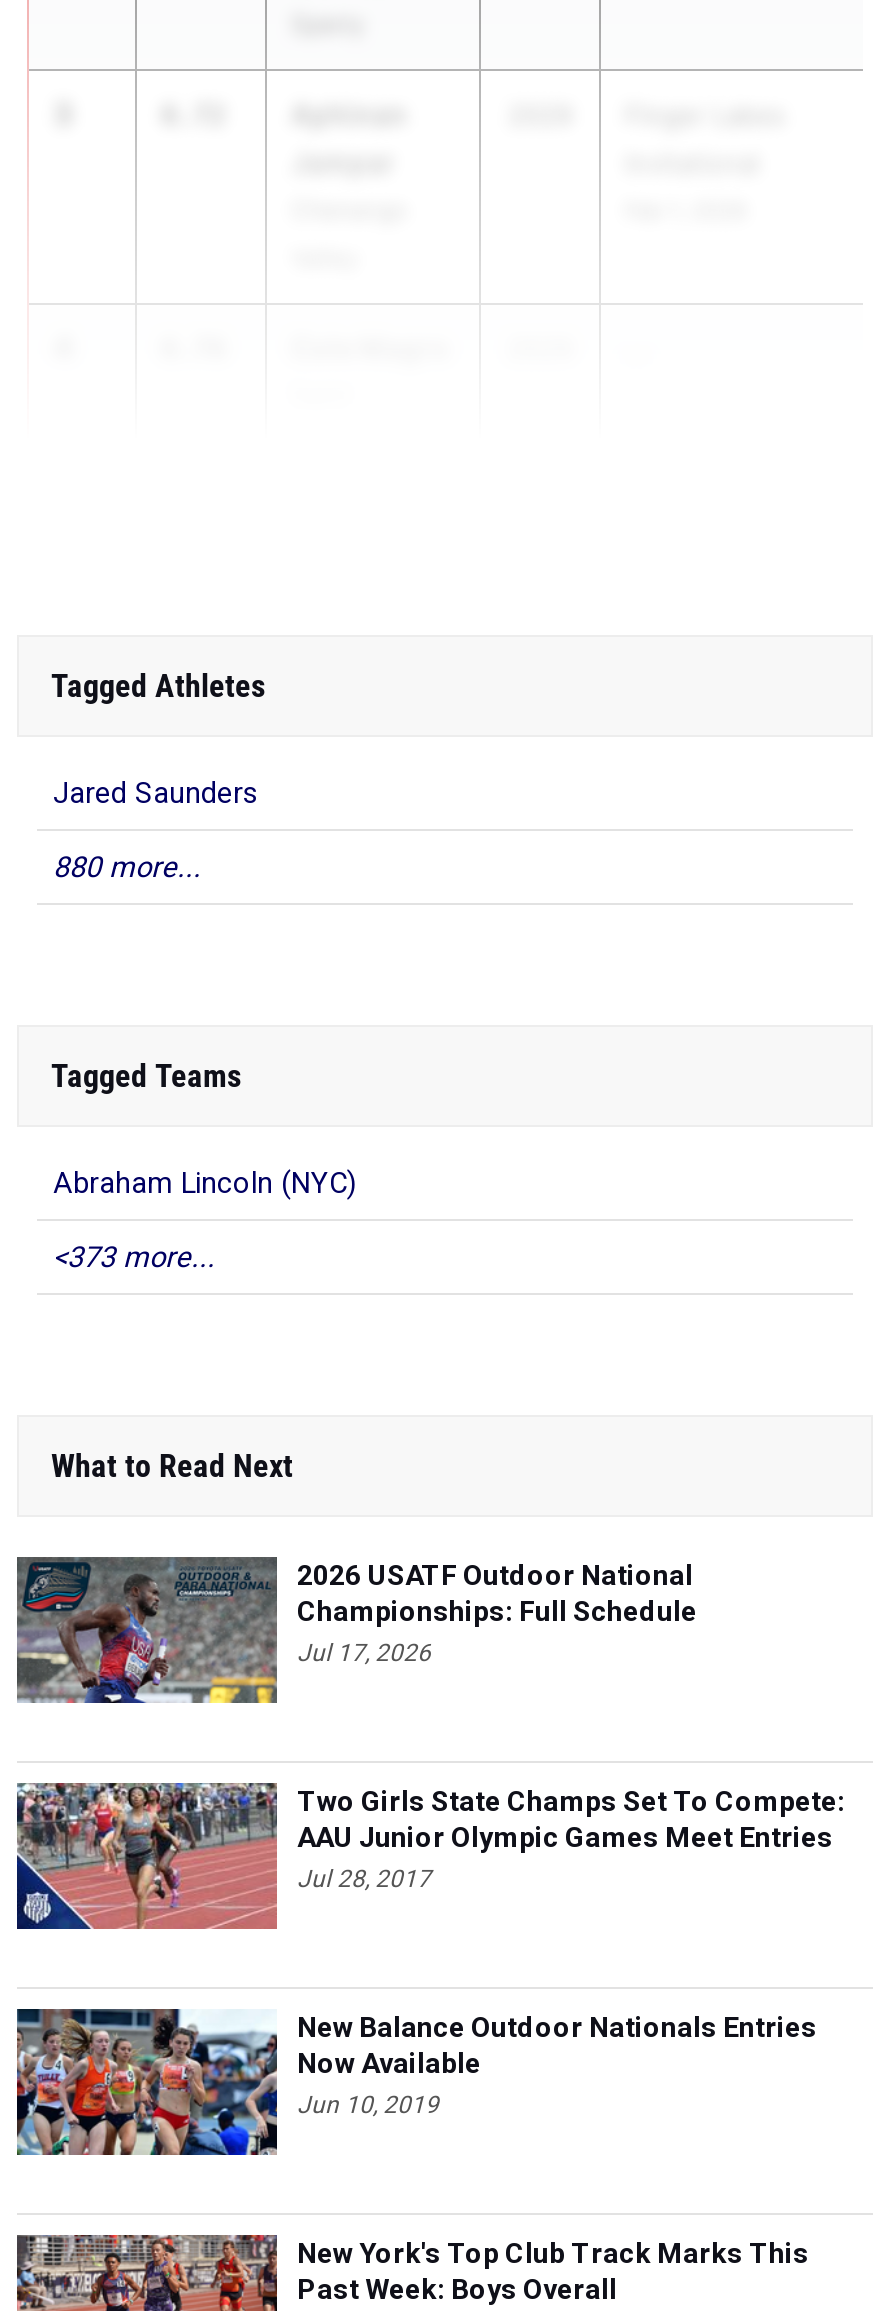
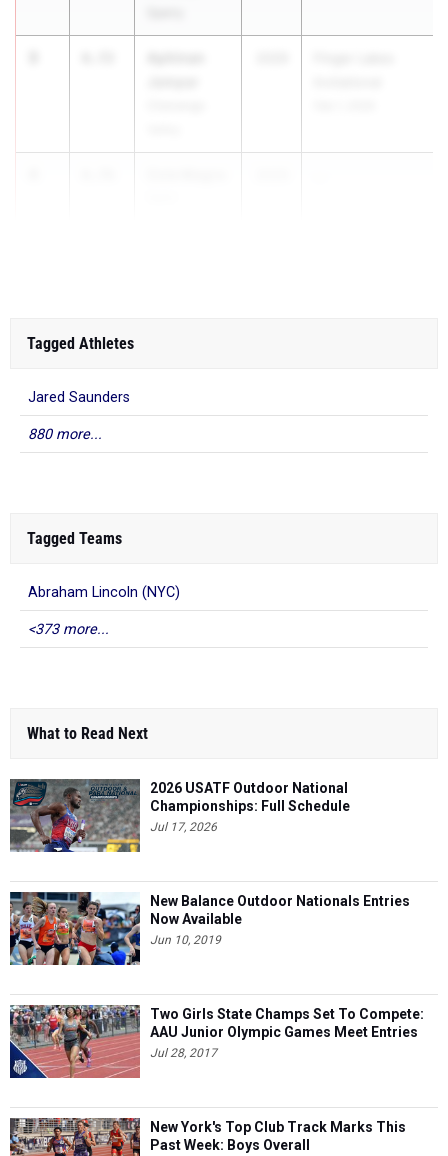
moved [15,1783,845,1931] -> [9,1005,424,1079]: [image] | Two Girls State Champs Set To Compete: | AAU Junior Olympic Games Meet Entries | Jul 28, 2017
moved [13,2007,817,2159] -> [8,891,410,967]: [image] | New Balance Outdoor Nationals Entries | Now Available | Jun 10, 2019

